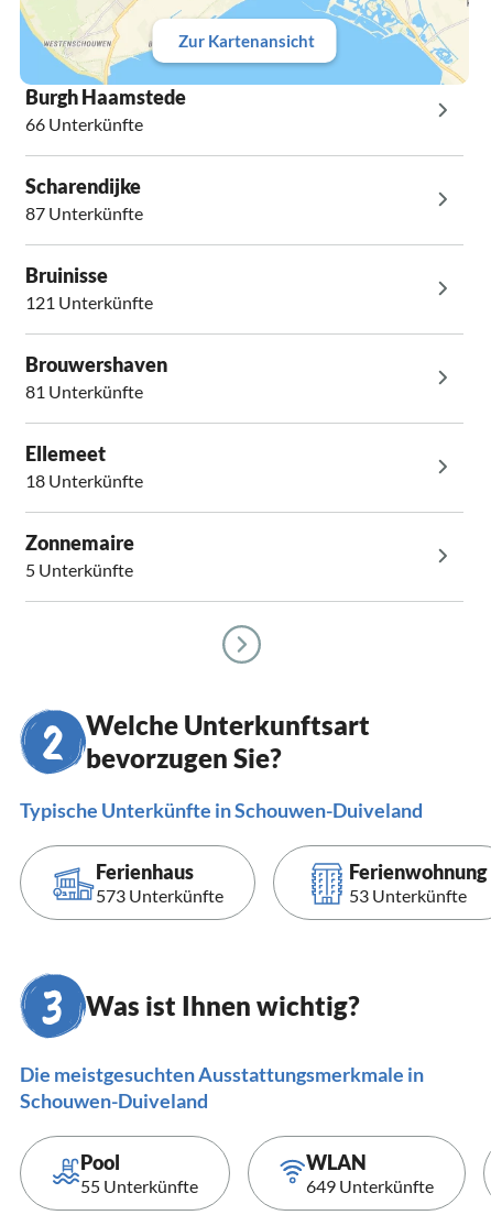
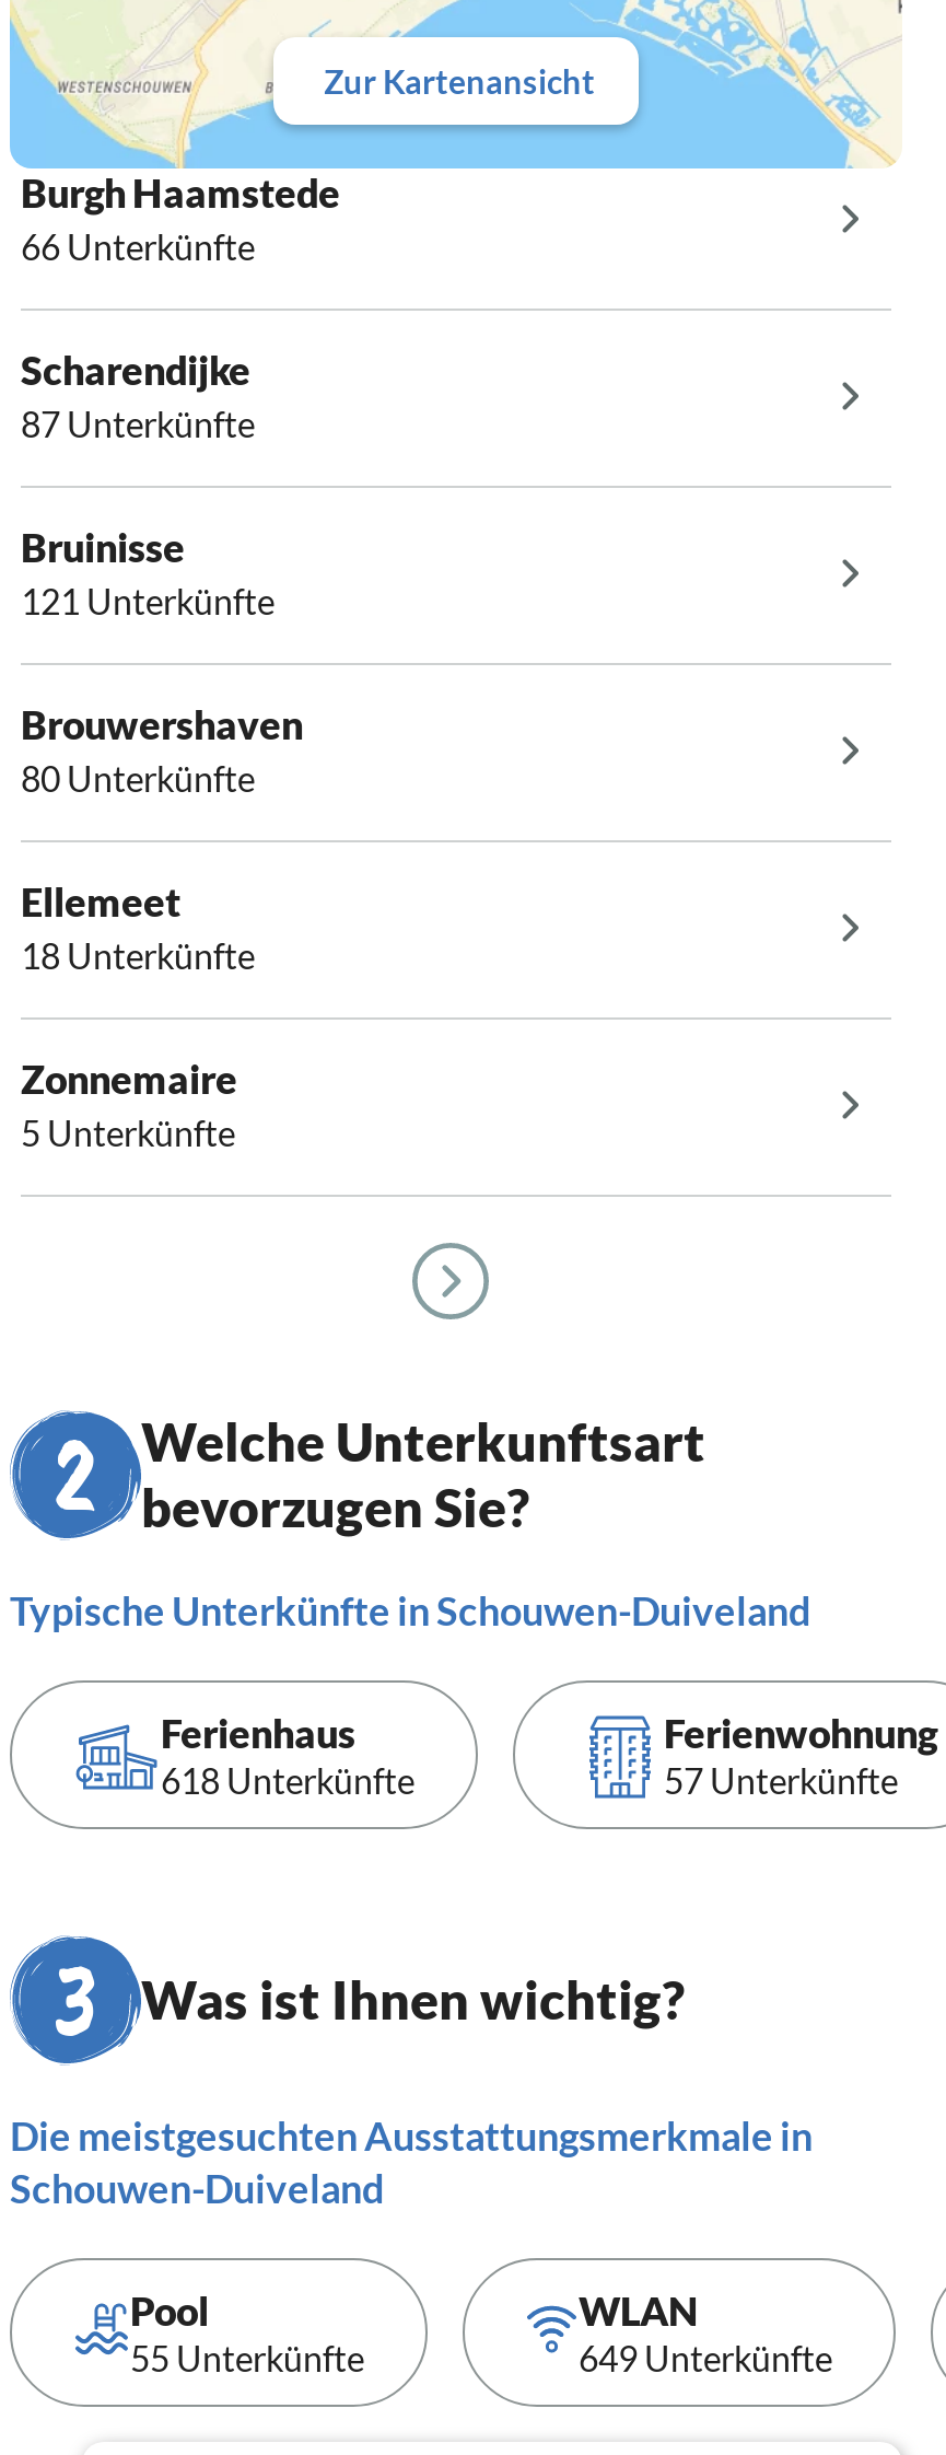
[25,381,143,402] 81 Unterkünfte -> [21,758,255,800] 80 Unterkünfte
[96,885,223,906] 573 Unterkünfte -> [161,1760,414,1802] 618 Unterkünfte
[349,885,467,906] 53 Unterkünfte -> [664,1760,898,1802] 57 Unterkünfte

